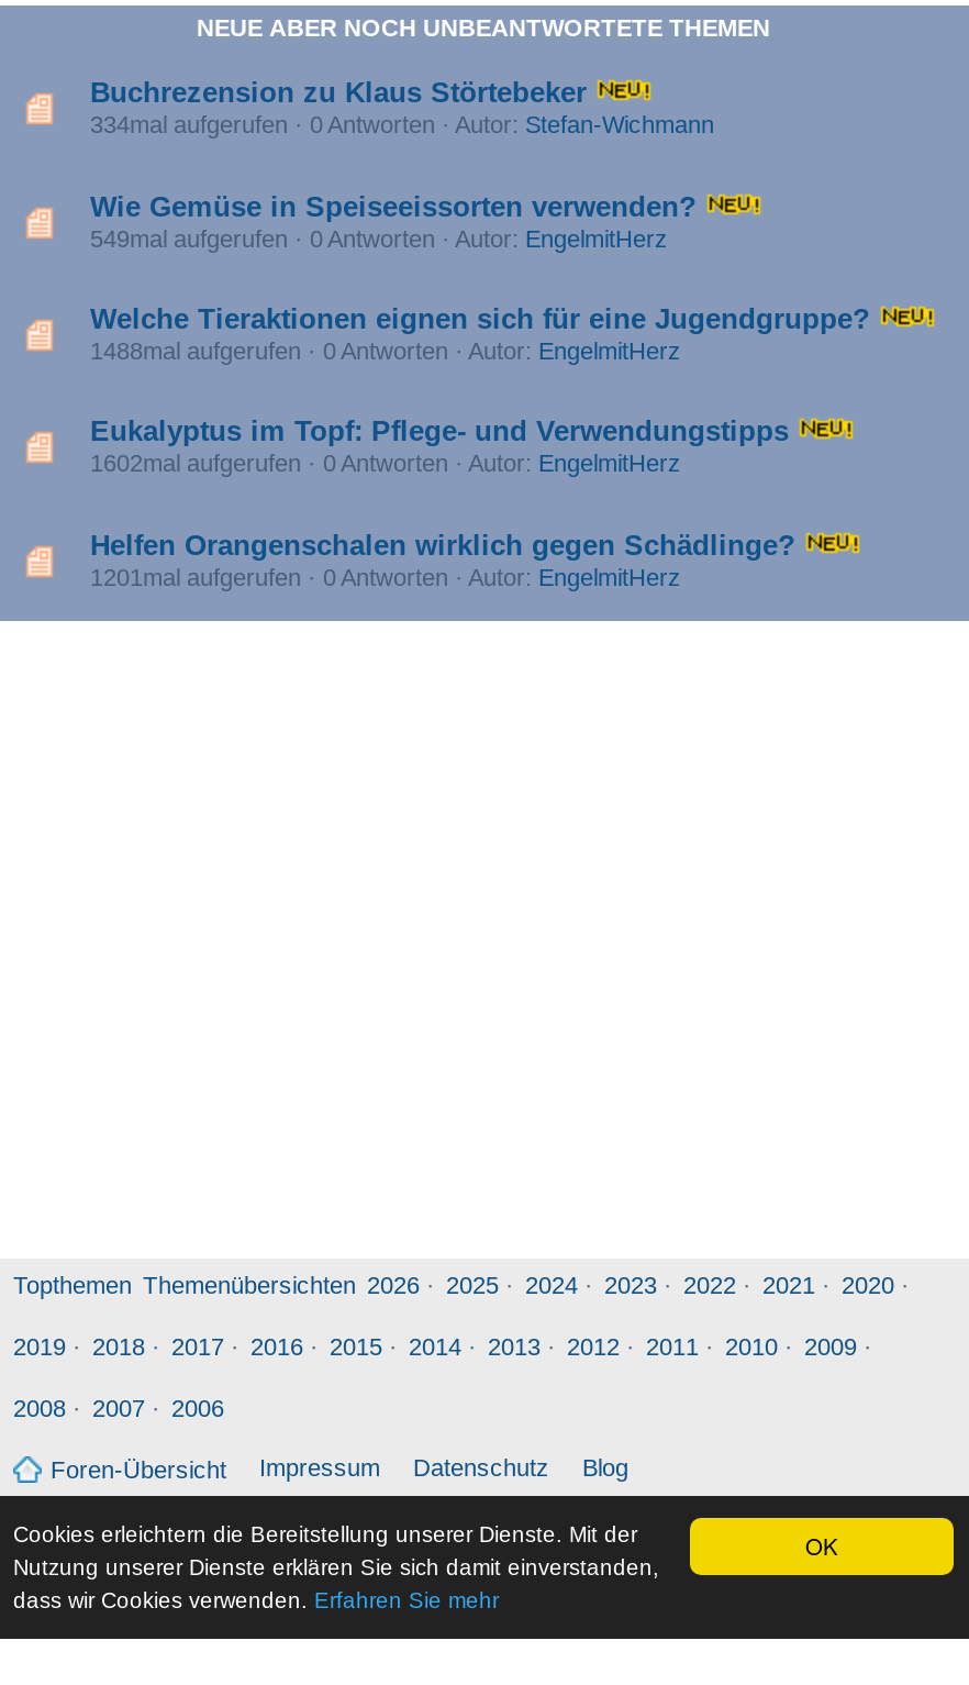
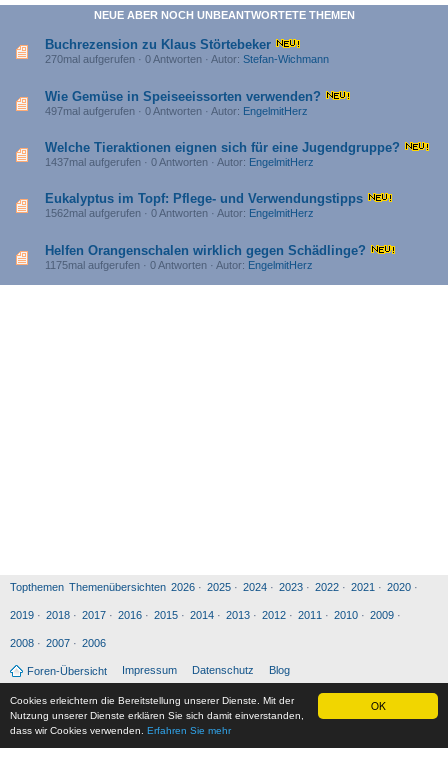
[90,112,714,138] 334mal aufgerufen · 0 Antworten · Autor: Stefan-Wichmann -> [45,53,329,65] 270mal aufgerufen · 0 Antworten · Autor: Stefan-Wichmann
[90,225,668,251] 549mal aufgerufen · 0 Antworten · Autor: EngelmitHerz -> [45,105,308,117] 497mal aufgerufen · 0 Antworten · Autor: EngelmitHerz
[90,338,681,364] 1488mal aufgerufen · 0 Antworten · Autor: EngelmitHerz -> [45,156,314,168] 1437mal aufgerufen · 0 Antworten · Autor: EngelmitHerz
[90,451,681,477] 1602mal aufgerufen · 0 Antworten · Autor: EngelmitHerz -> [45,207,314,219] 1562mal aufgerufen · 0 Antworten · Autor: EngelmitHerz
[90,563,681,590] 1201mal aufgerufen · 0 Antworten · Autor: EngelmitHerz -> [45,259,313,271] 1175mal aufgerufen · 0 Antworten · Autor: EngelmitHerz

